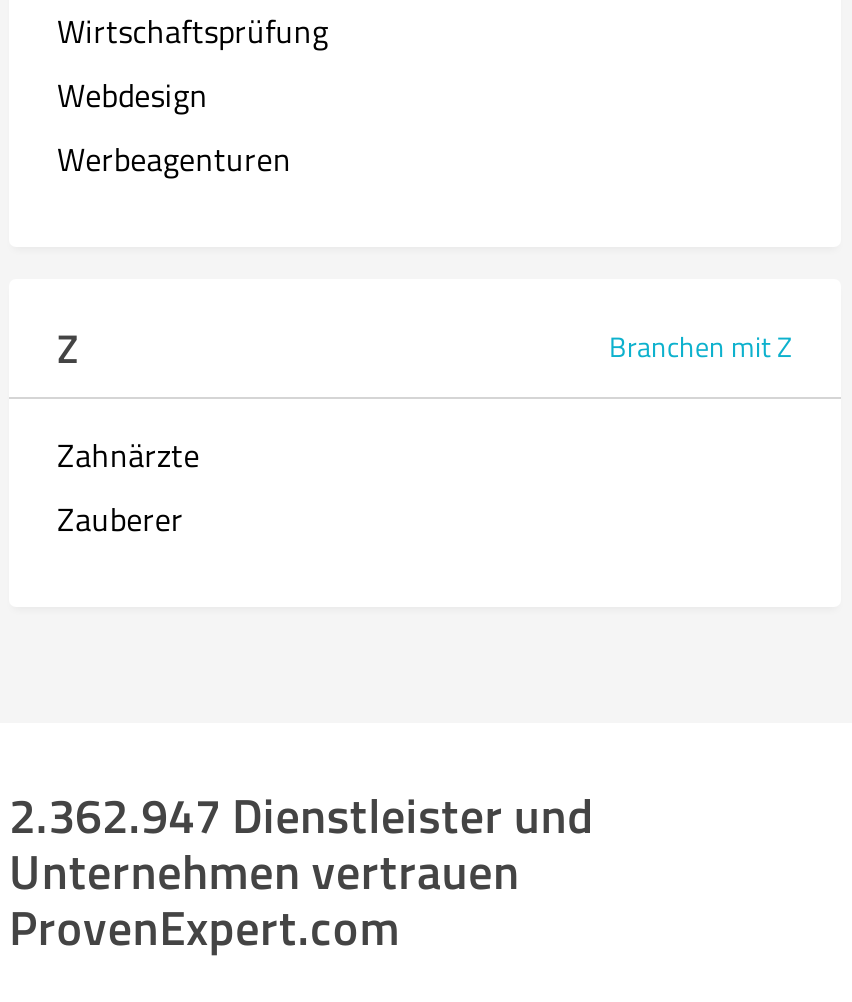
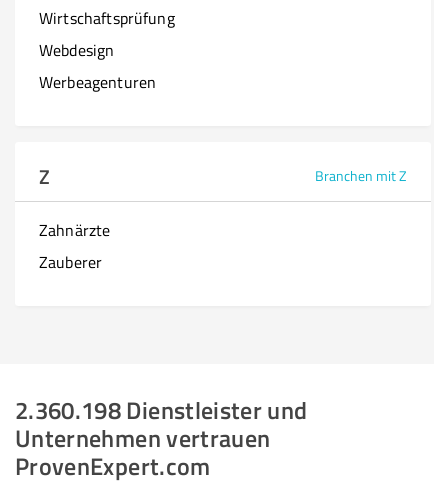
[9,780,594,848] 2.362.947 Dienstleister und -> [15,392,307,426] 2.360.198 Dienstleister und

